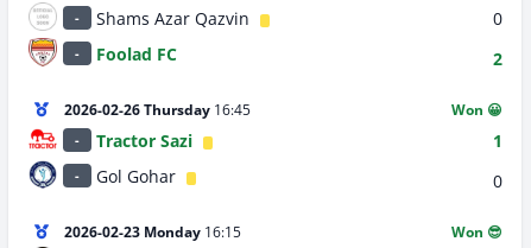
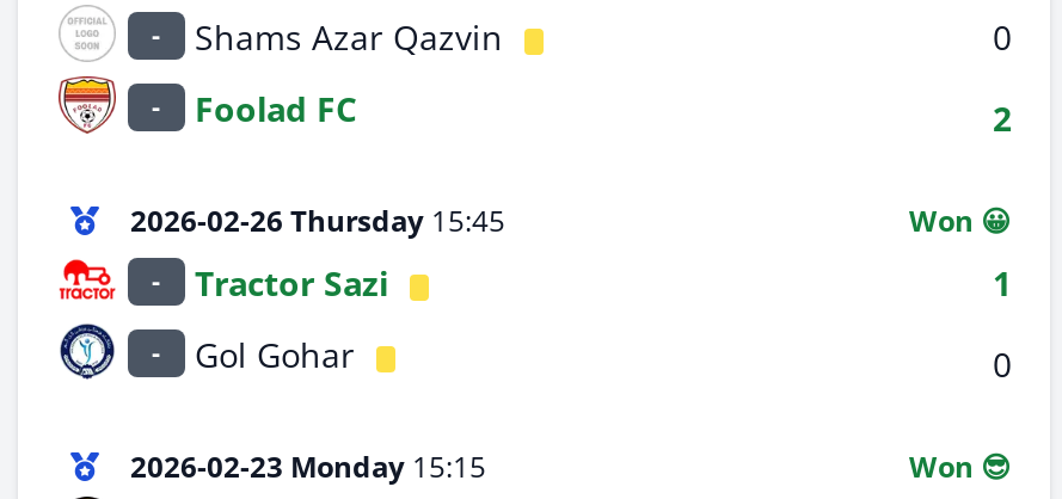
[64,100,251,120] 2026-02-26 Thursday 16:45 -> [130,201,505,241] 2026-02-26 Thursday 15:45
[64,222,241,242] 2026-02-23 Monday 16:15 -> [130,446,486,487] 2026-02-23 Monday 15:15

